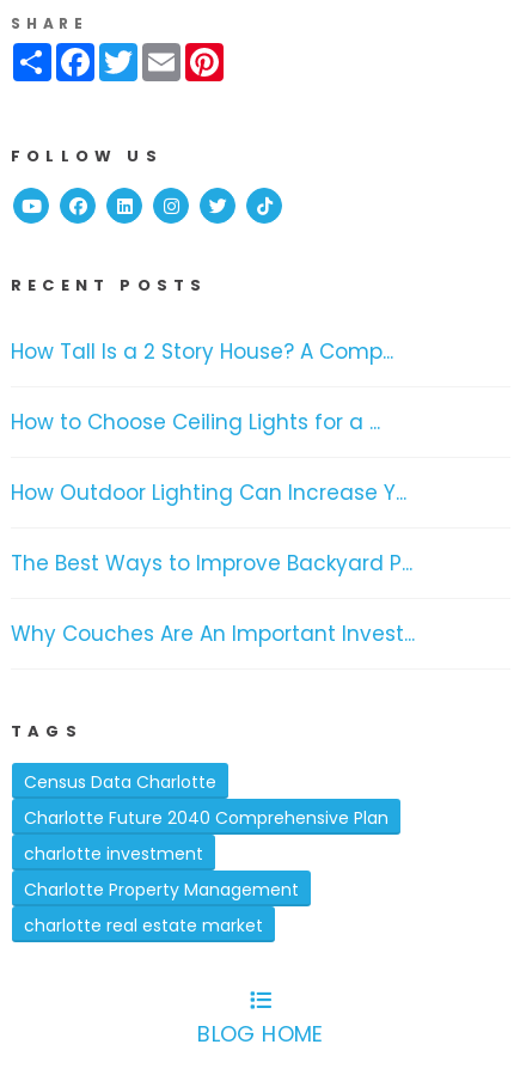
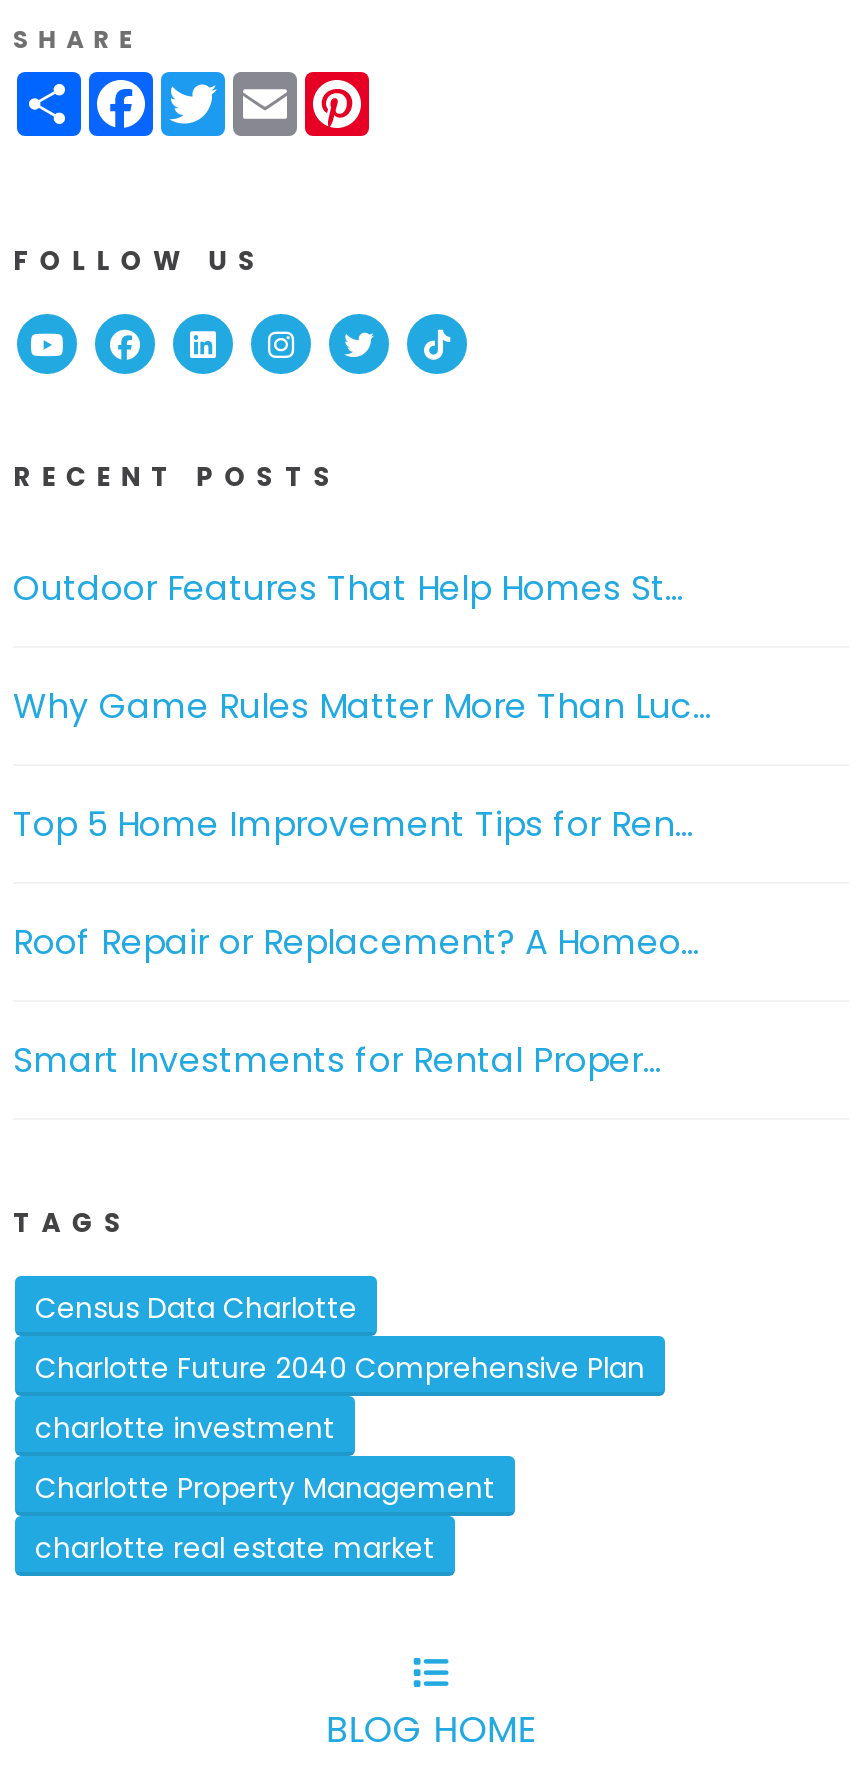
[11,337,393,366] How Tall Is a 2 Story House? A Comp... -> [13,564,683,612] Outdoor Features That Help Homes St...
[11,408,380,436] How to Choose Ceiling Lights for a ... -> [13,682,711,730] Why Game Rules Matter More Than Luc...
[11,478,406,507] How Outdoor Lighting Can Increase Y... -> [13,800,693,848] Top 5 Home Improvement Tips for Ren...
[11,549,412,578] The Best Ways to Improve Backyard P... -> [13,918,699,966] Roof Repair or Replacement? A Homeo...
[11,619,415,648] Why Couches Are An Important Invest... -> [13,1036,661,1084] Smart Investments for Rental Proper...

